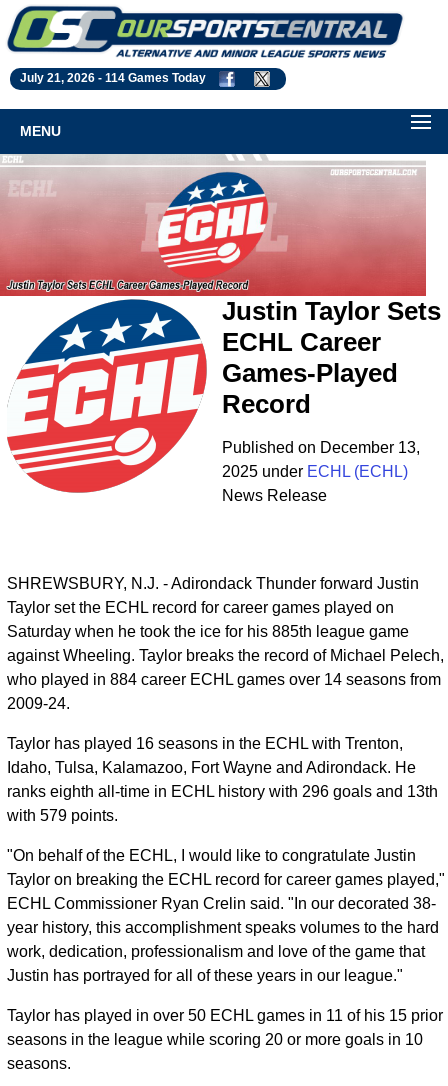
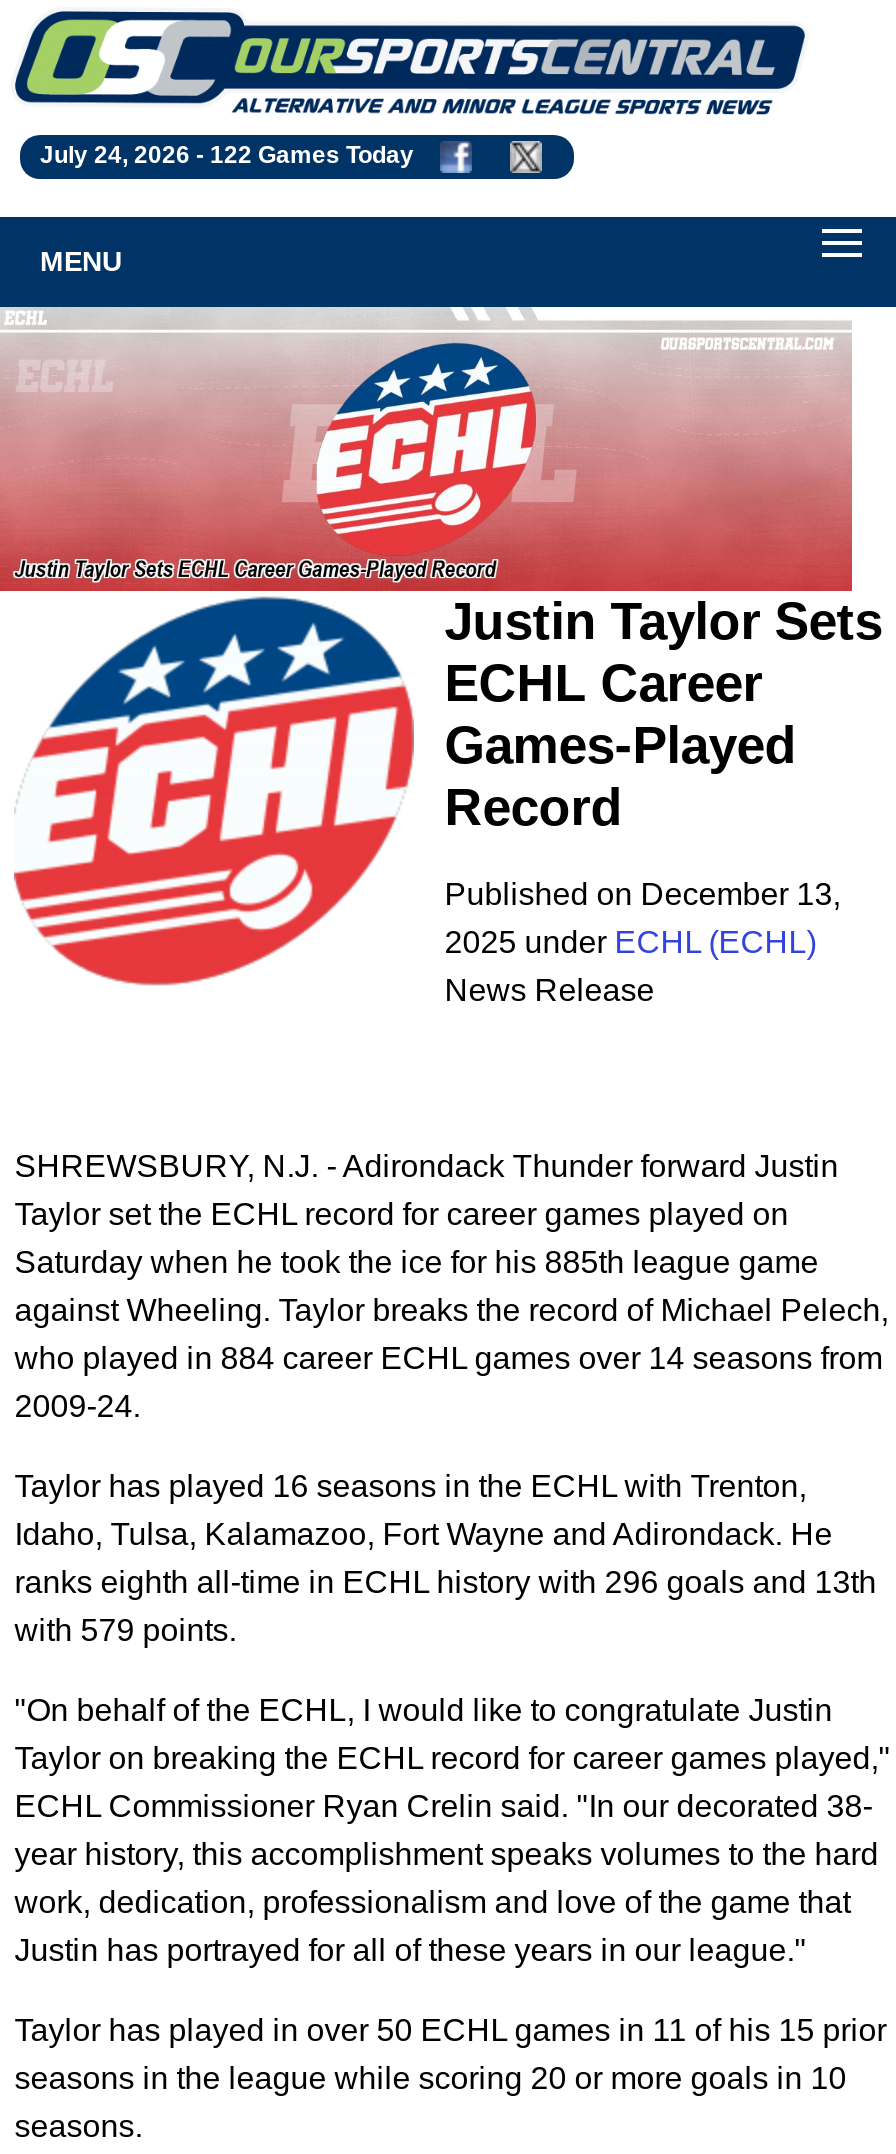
[20,71,206,85] July 21, 2026 - 114 Games Today -> [40,141,414,169] July 24, 2026 - 122 Games Today

